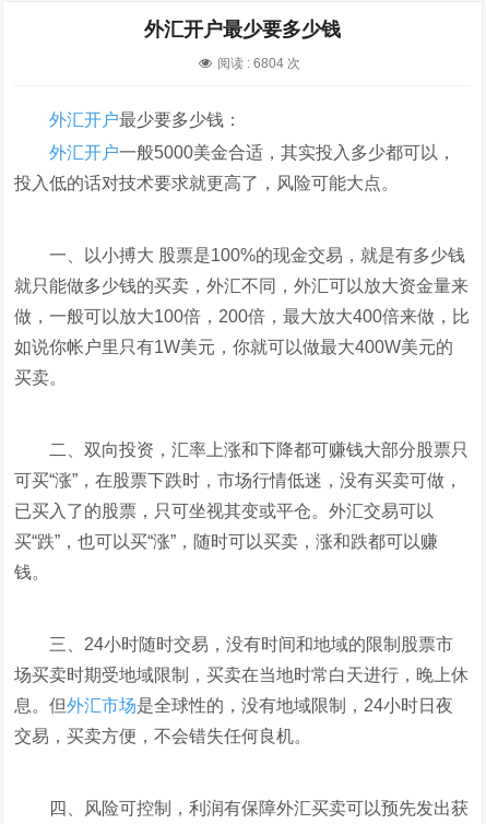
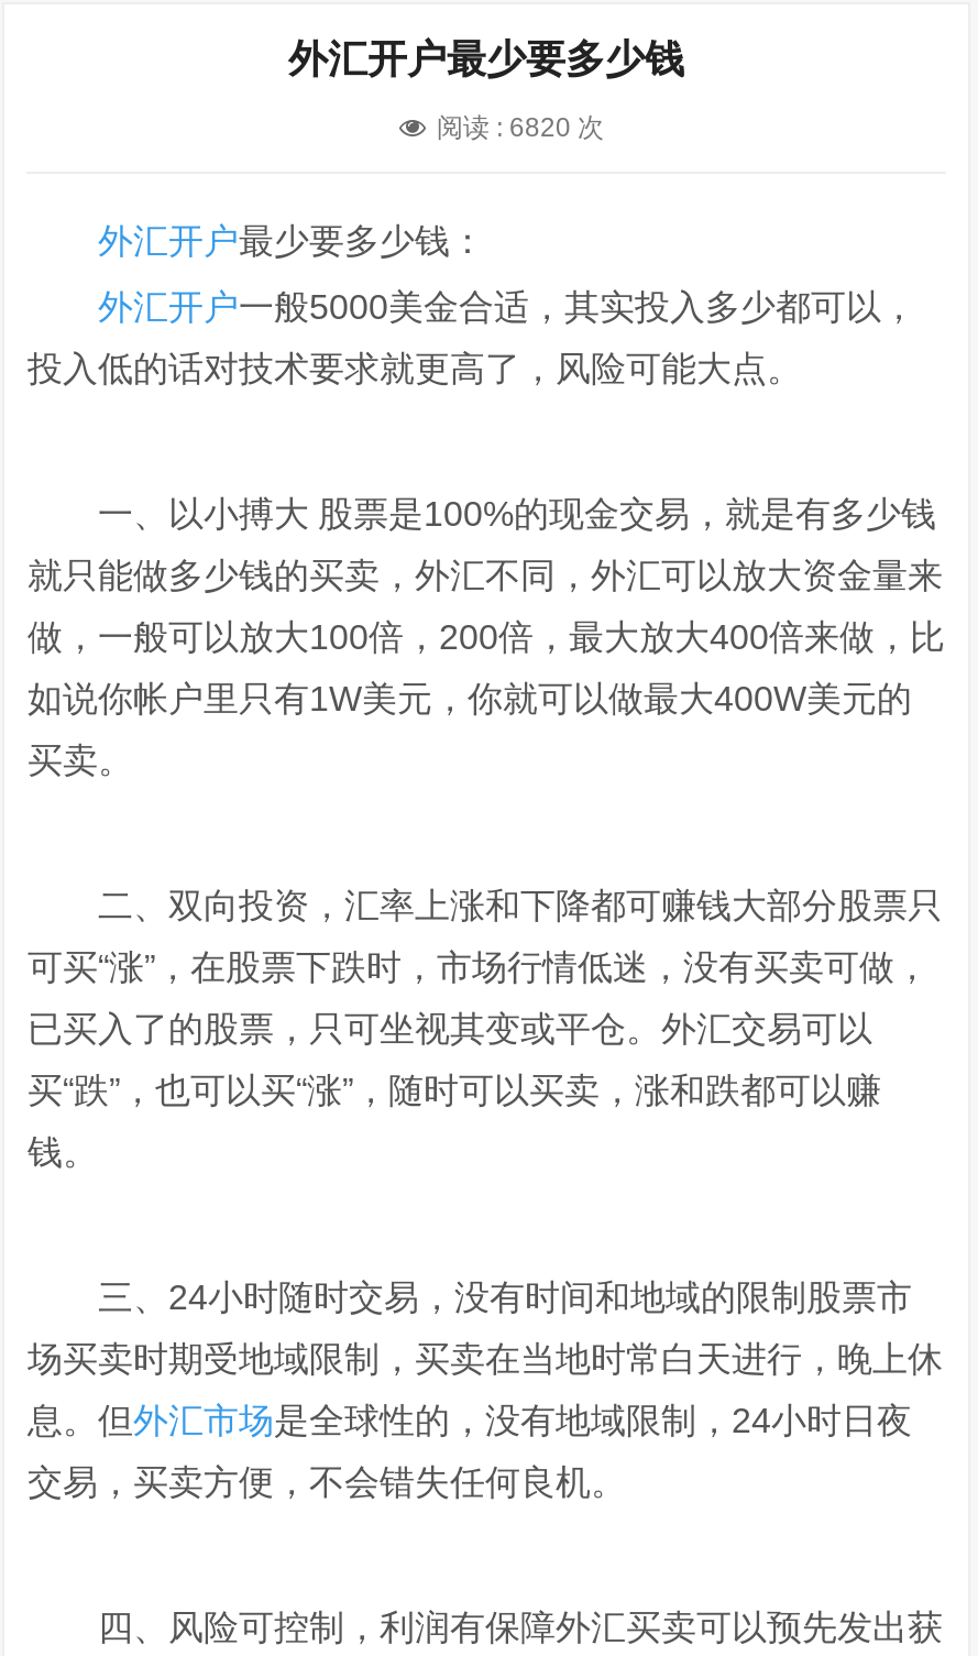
[218,56,301,71] 阅读 : 6804 次 -> [437,112,604,143] 阅读 : 6820 次

